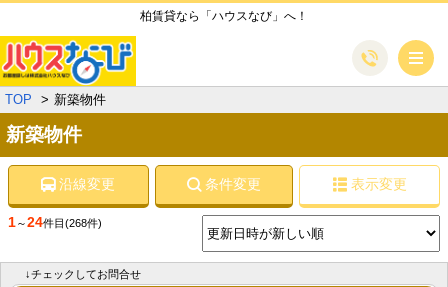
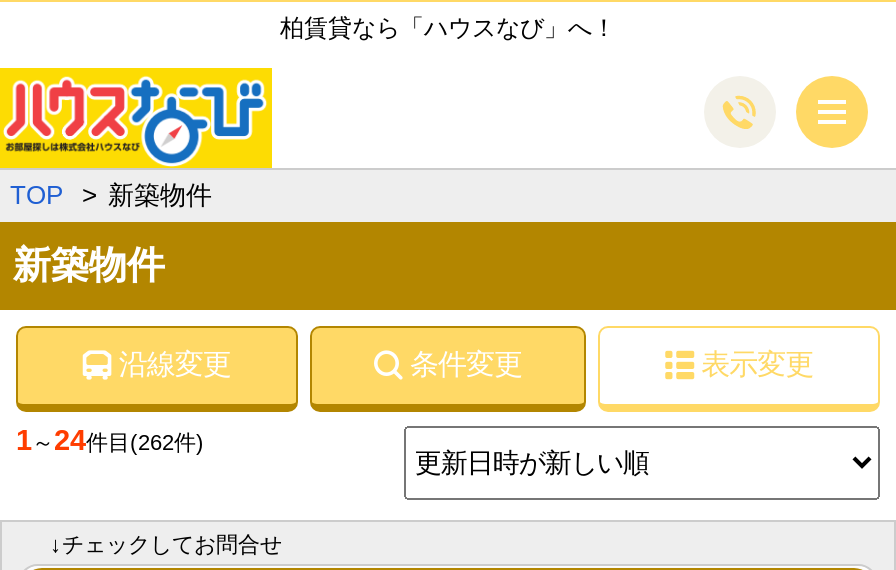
[8,214,102,230] 1～24件目(268件) -> [16,424,204,456] 1～24件目(262件)

